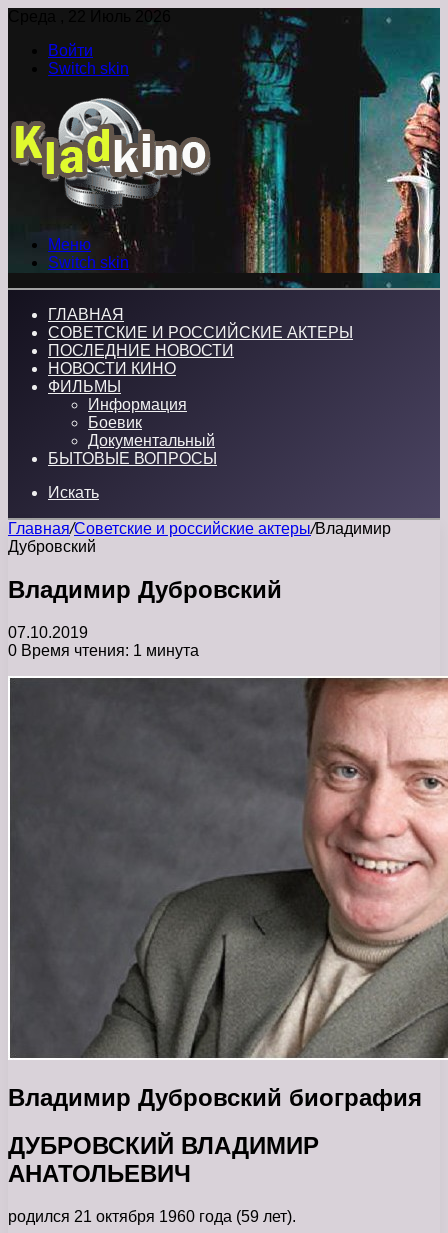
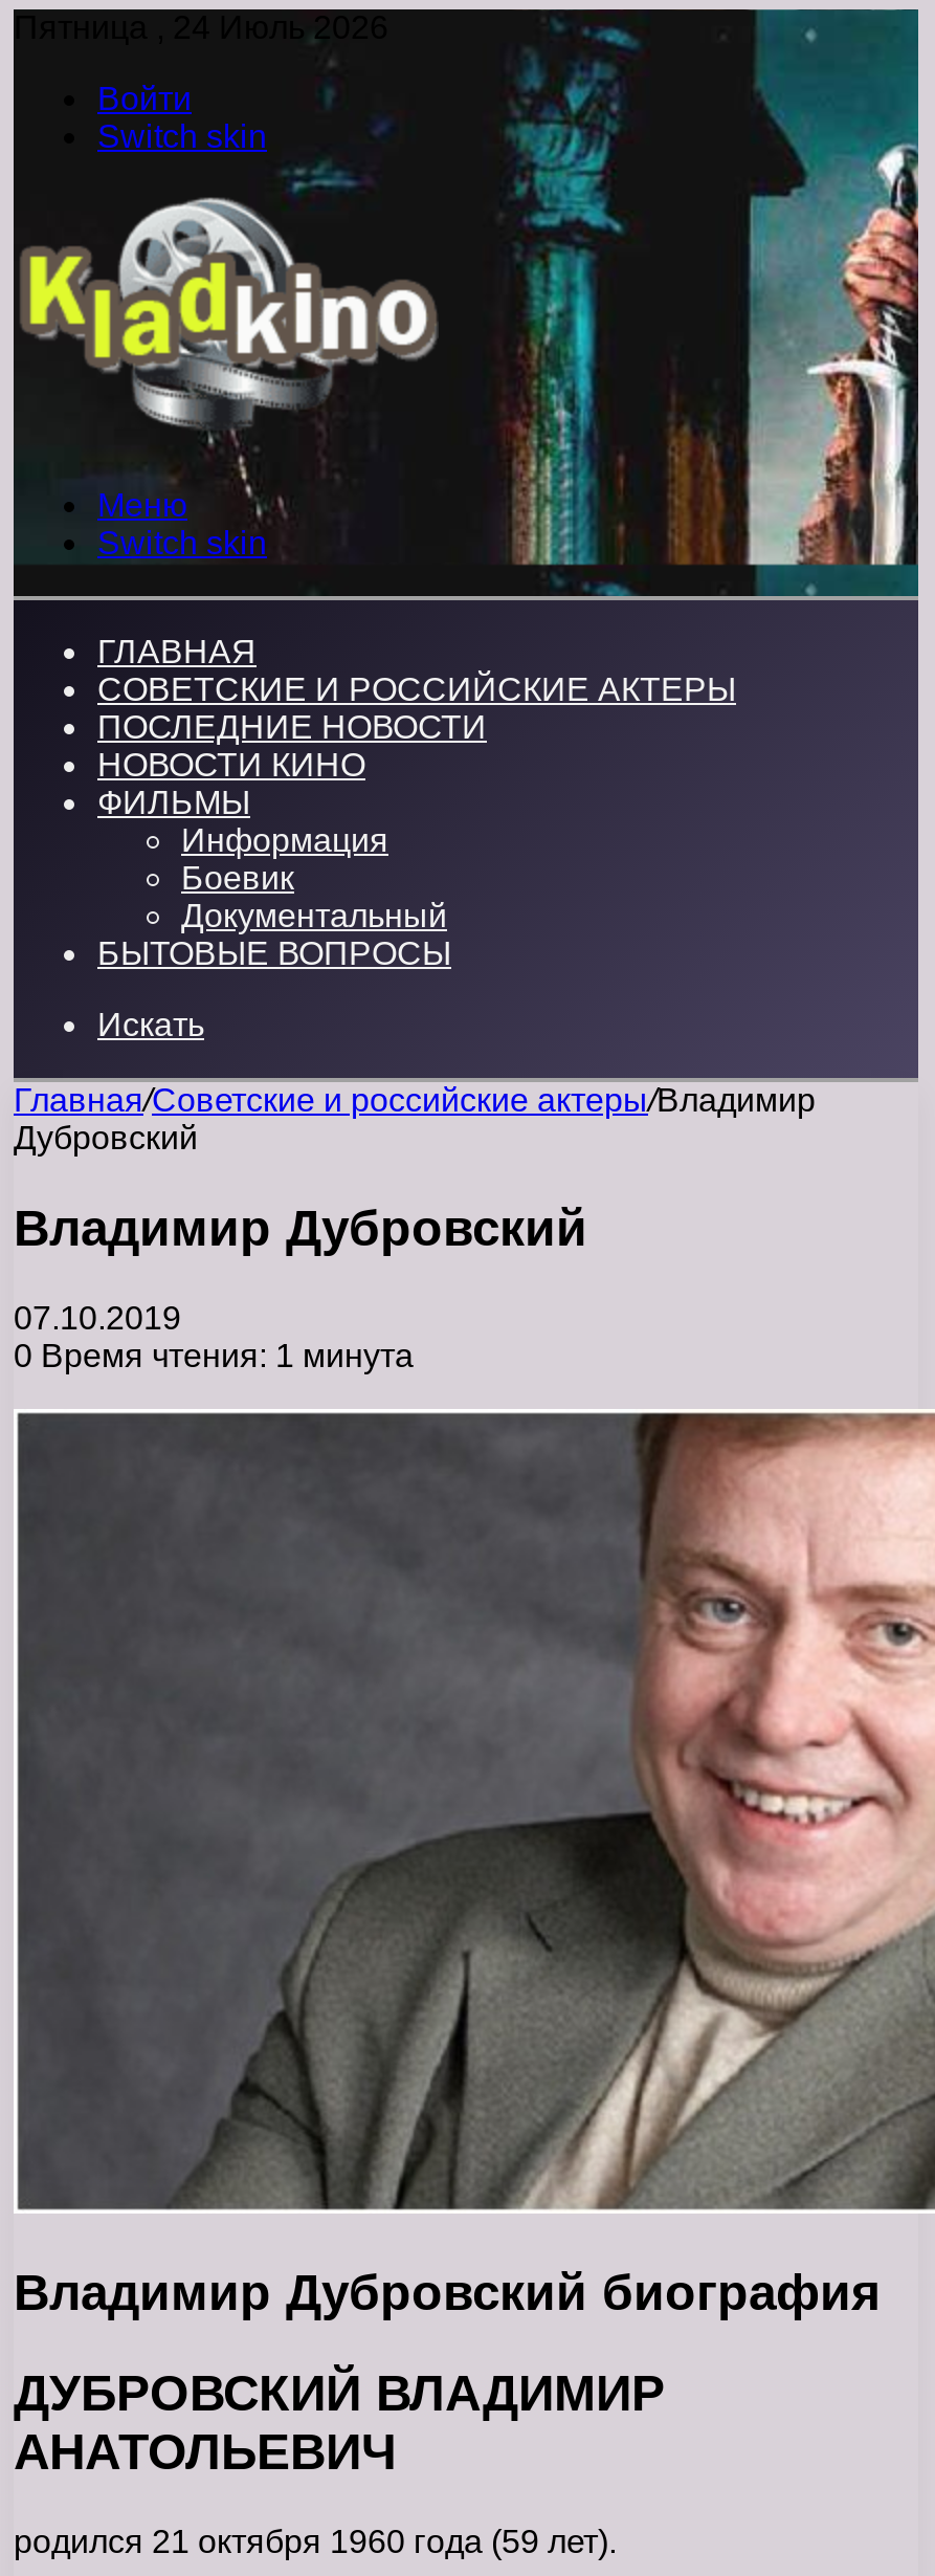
[8,8,171,25] Среда , 22 Июль 2026 -> [14,9,388,45] Пятница , 24 Июль 2026

